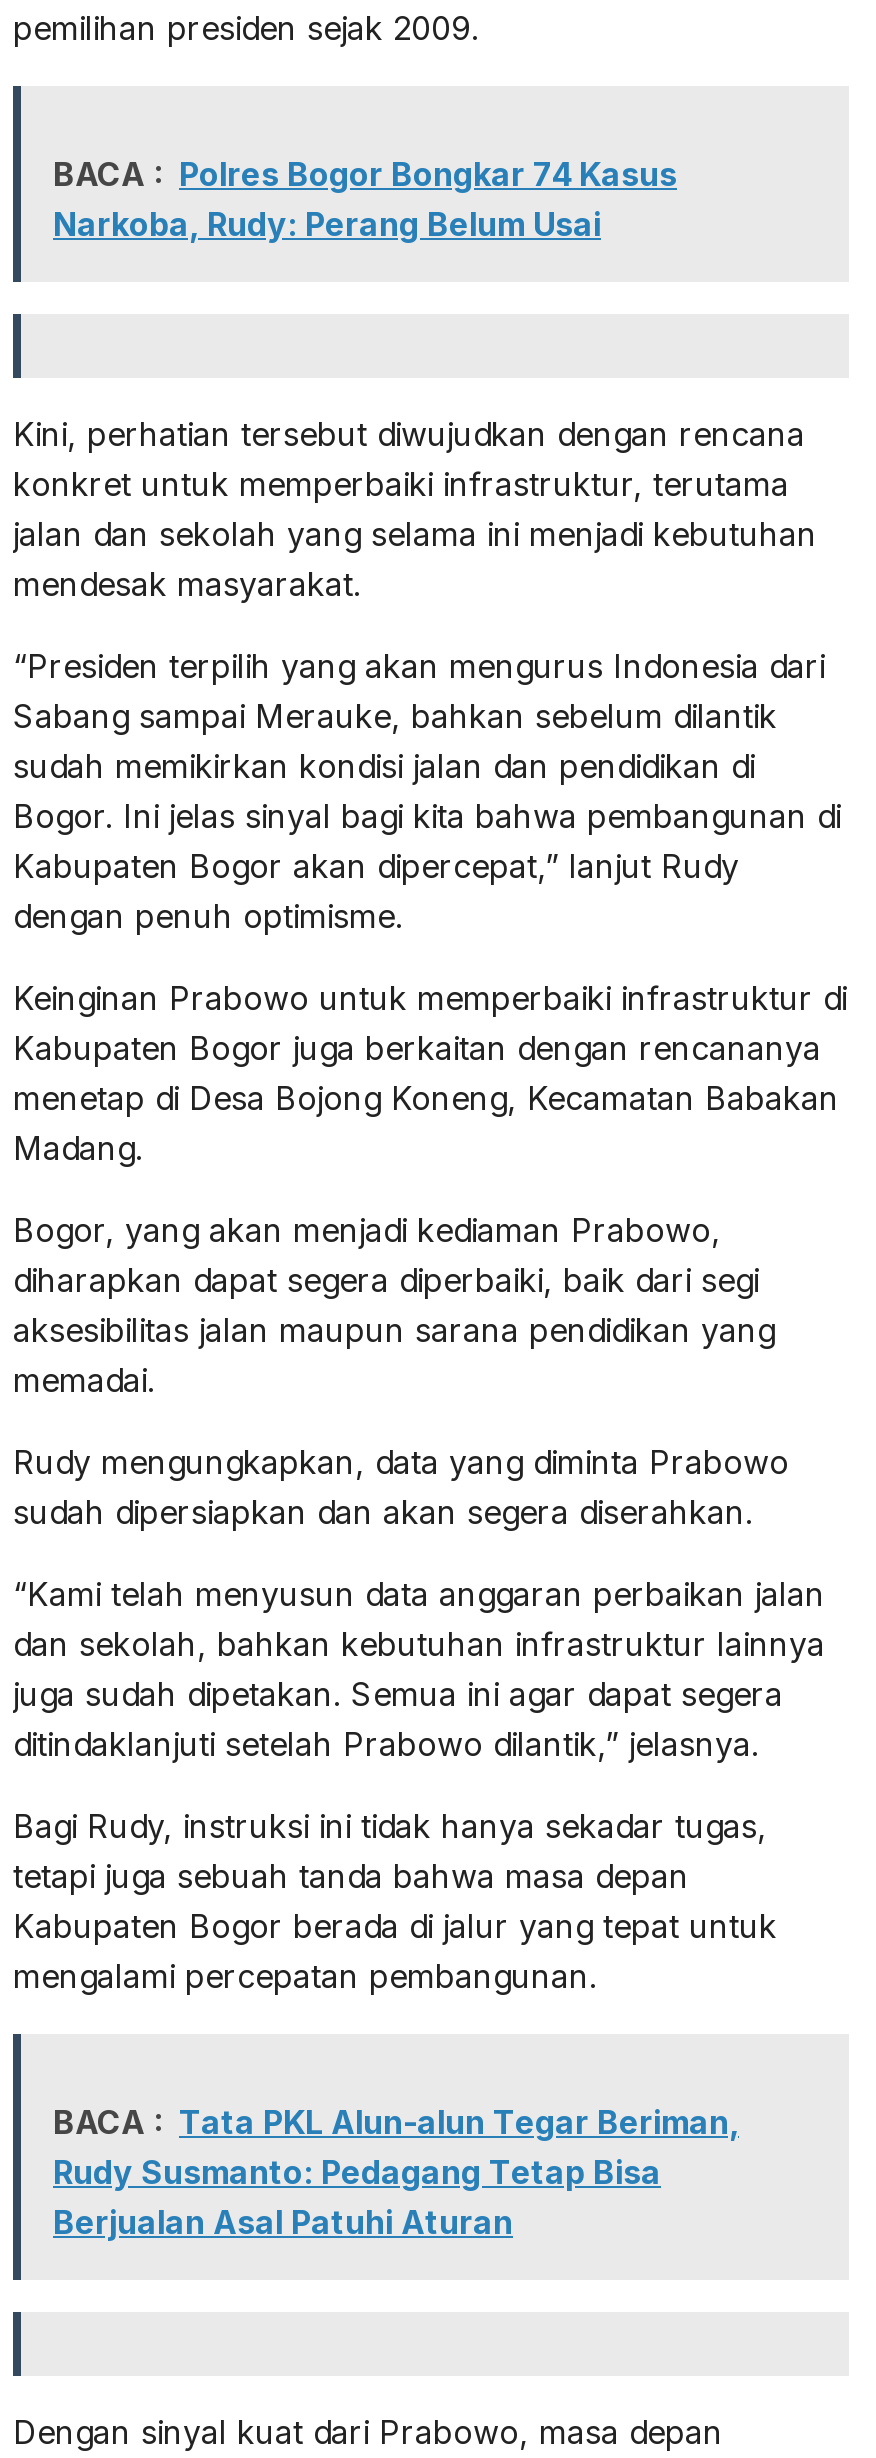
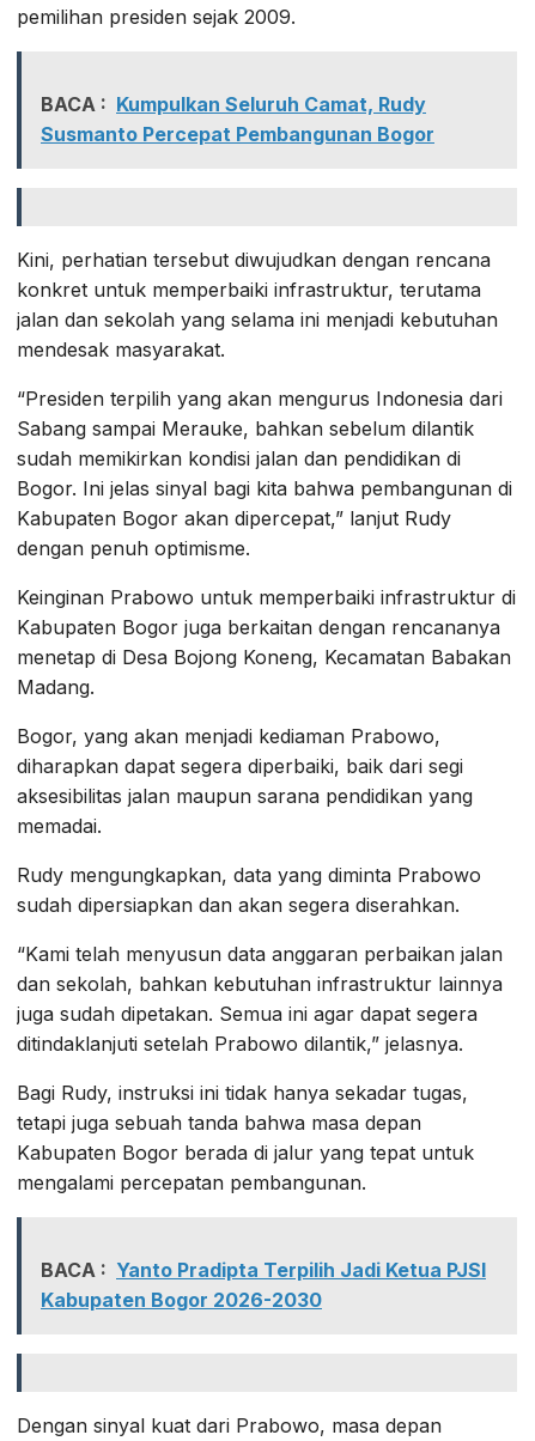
[53,153,677,243] BACA : Polres Bogor Bongkar 74 Kasus | Narkoba, Rudy: Perang Belum Usai -> [41,92,434,146] BACA : Kumpulkan Seluruh Camat, Rudy | Susmanto Percepat Pembangunan Bogor
[53,2101,739,2241] BACA : Tata PKL Alun-alun Tegar Beriman, | Rudy Susmanto: Pedagang Tetap Bisa | Berjualan Asal Patuhi Aturan -> [41,1258,486,1311] BACA : Yanto Pradipta Terpilih Jadi Ketua PJSI | Kabupaten Bogor 2026-2030

